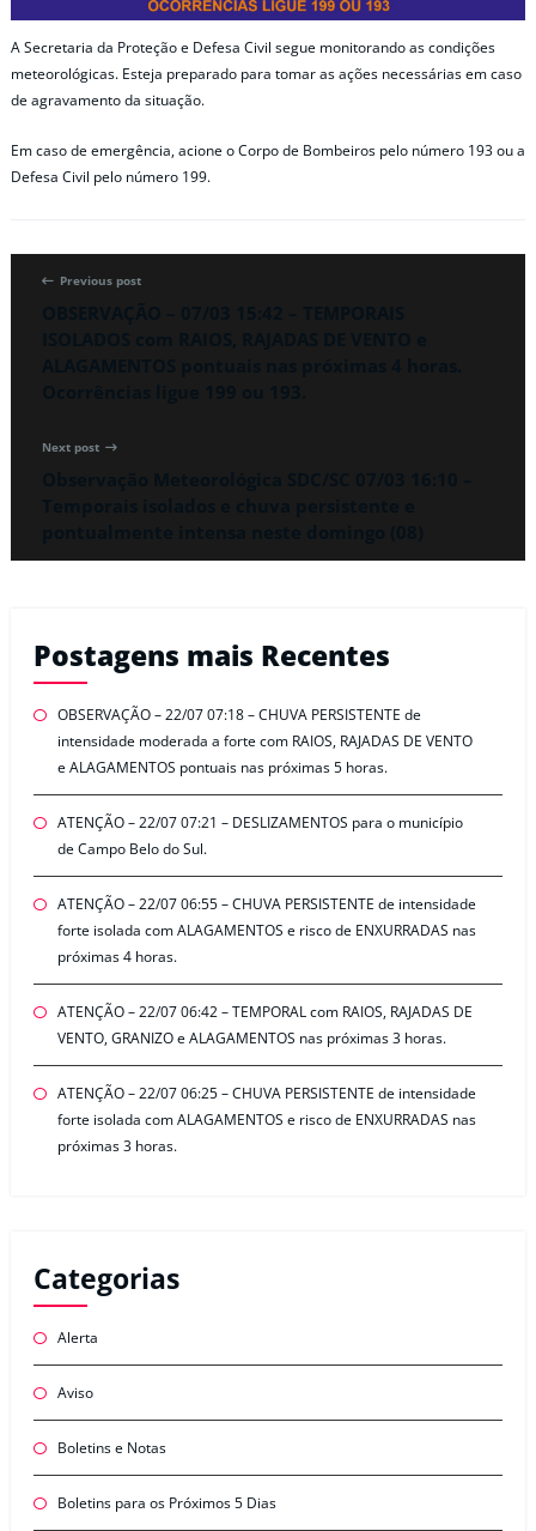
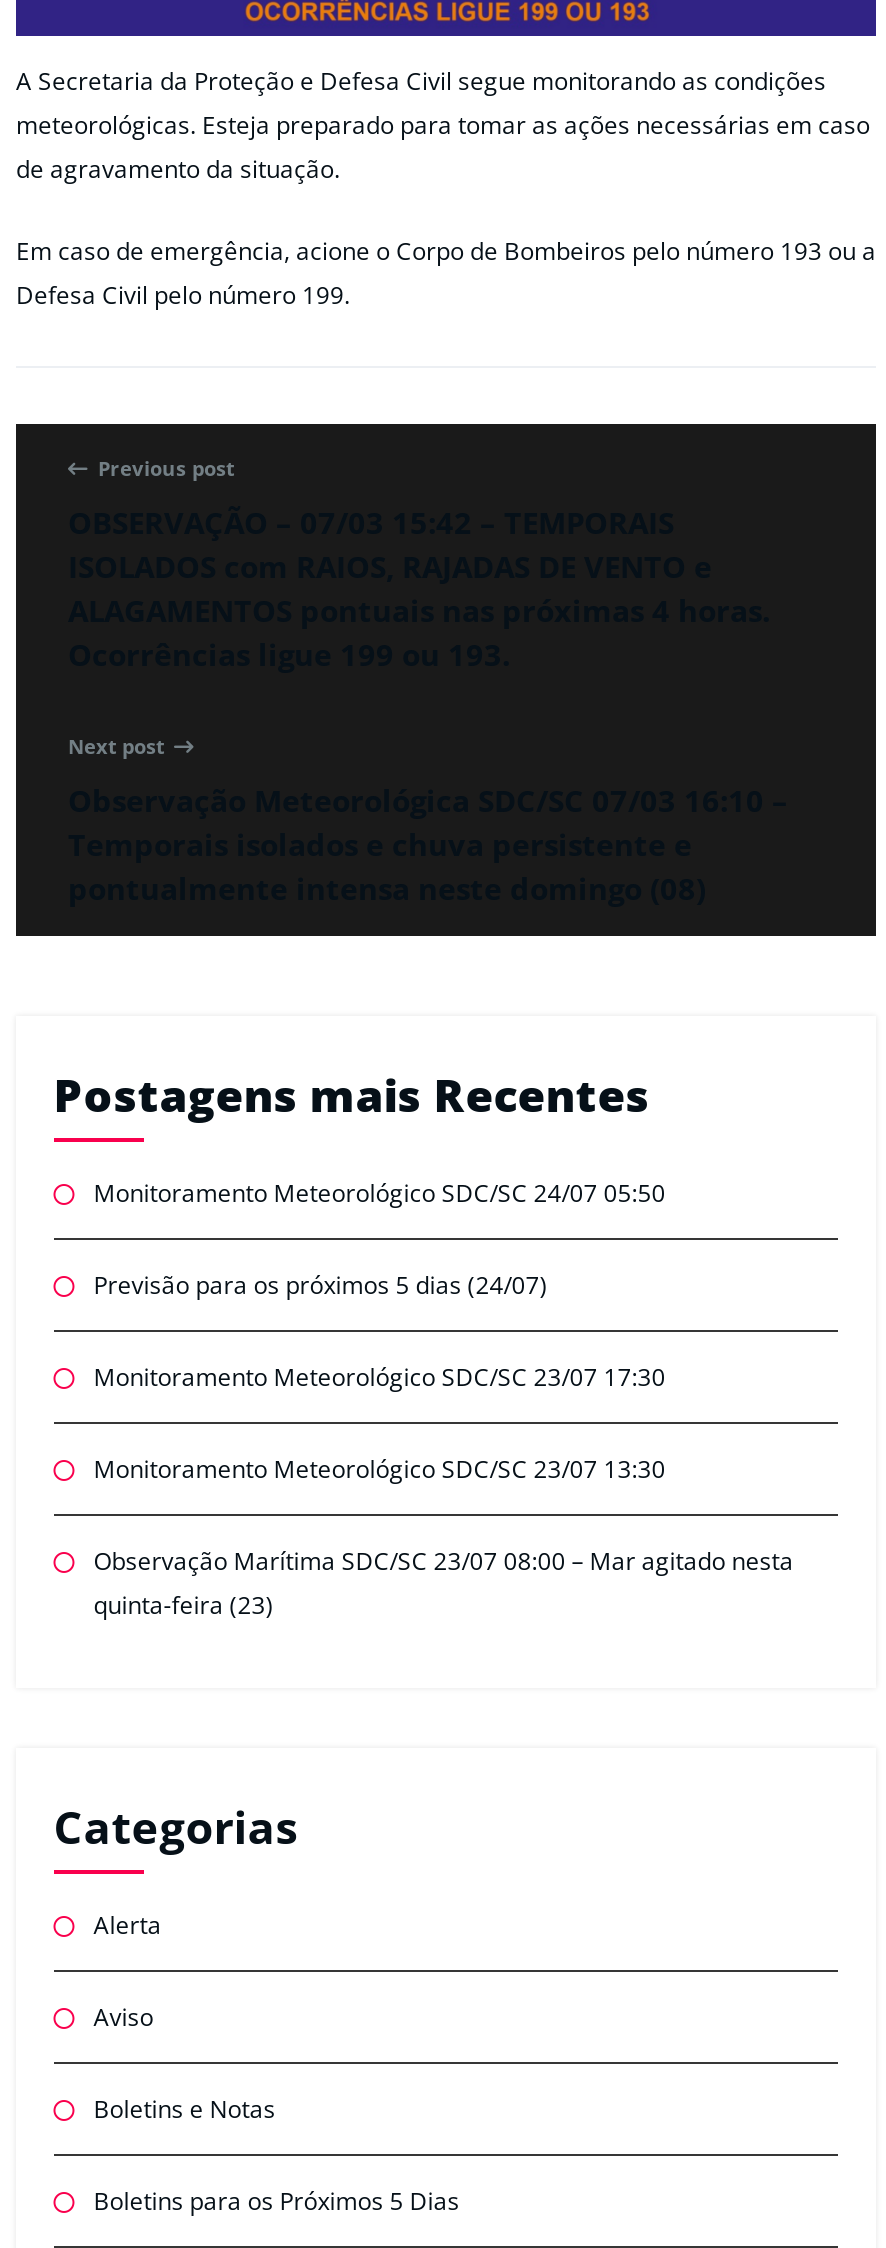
[57,705,472,778] OBSERVAÇÃO – 22/07 07:18 – CHUVA PERSISTENTE de | intensidade moderada a forte com RAIOS, RAJADAS DE VENTO | e ALAGAMENTOS pontuais nas próximas 5 horas. -> [94,1176,666,1210] Monitoramento Meteorológico SDC/SC 24/07 05:50
[57,812,463,859] ATENÇÃO – 22/07 07:21 – DESLIZAMENTOS para o município | de Campo Belo do Sul. -> [94,1268,548,1302] Previsão para os próximos 5 dias (24/07)
[57,894,476,967] ATENÇÃO – 22/07 06:55 – CHUVA PERSISTENTE de intensidade | forte isolada com ALAGAMENTOS e risco de ENXURRADAS nas | próximas 4 horas. -> [94,1360,666,1394] Monitoramento Meteorológico SDC/SC 23/07 17:30
[57,1002,472,1048] ATENÇÃO – 22/07 06:42 – TEMPORAL com RAIOS, RAJADAS DE | VENTO, GRANIZO e ALAGAMENTOS nas próximas 3 horas. -> [94,1452,666,1486] Monitoramento Meteorológico SDC/SC 23/07 13:30
[57,1083,476,1156] ATENÇÃO – 22/07 06:25 – CHUVA PERSISTENTE de intensidade | forte isolada com ALAGAMENTOS e risco de ENXURRADAS nas | próximas 3 horas. -> [94,1544,794,1622] Observação Marítima SDC/SC 23/07 08:00 – Mar agitado nesta | quinta-feira (23)

